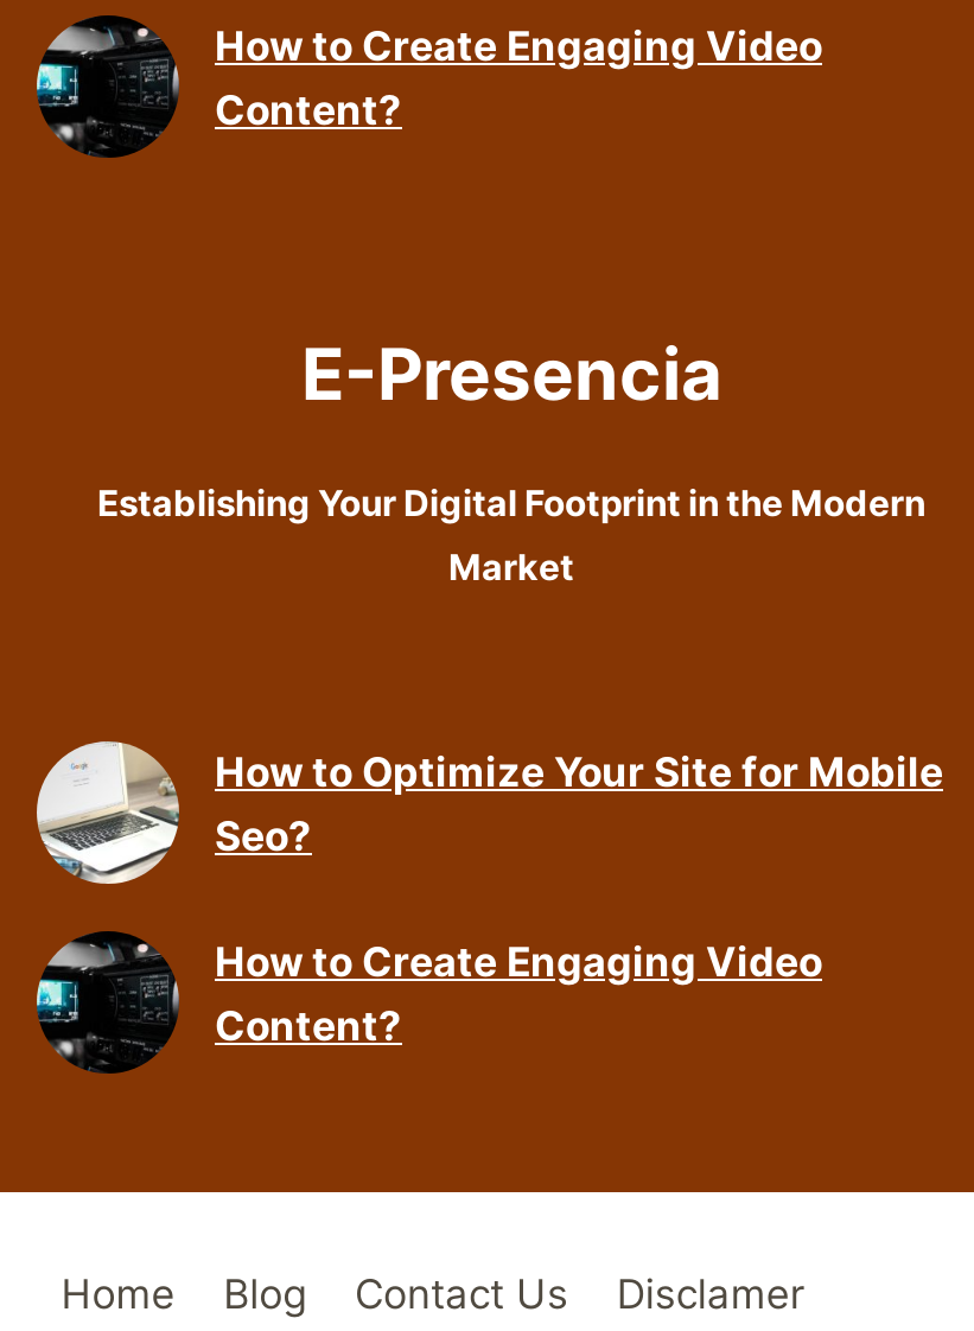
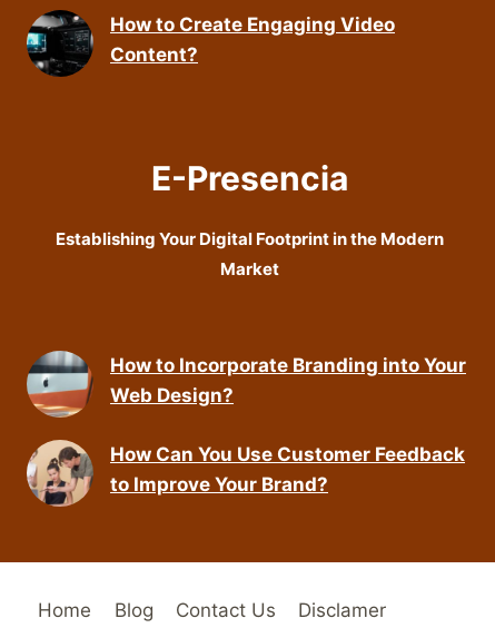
[37,744,943,884] [image] | How to Optimize Your Site for Mobile | Seo? -> [27,352,466,416] [image] | How to Incorporate Branding into Your | Web Design?
[34,929,822,1076] [image] | How to Create Engaging Video | Content? -> [26,439,465,508] [image] | How Can You Use Customer Feedback | to Improve Your Brand?

